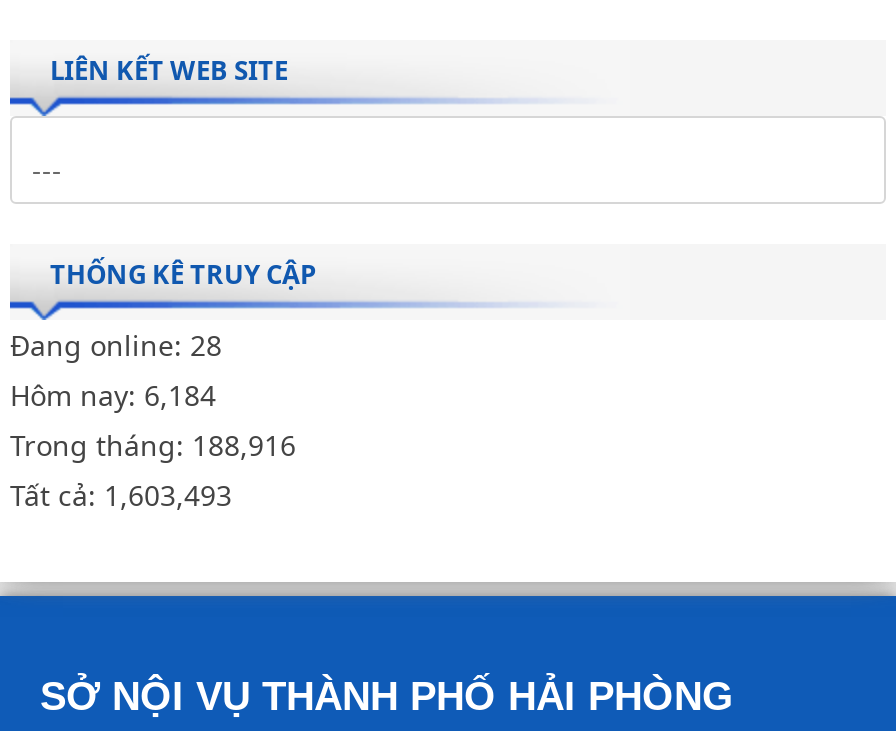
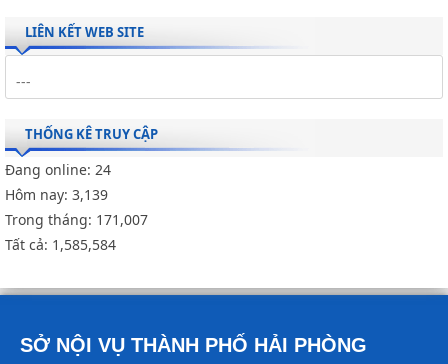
[10,327,222,365] Đang online: 28 -> [5,160,111,179] Đang online: 24
[10,377,216,415] Hôm nay: 6,184 -> [5,185,108,204] Hôm nay: 3,139
[10,427,296,465] Trong tháng: 188,916 -> [5,210,148,229] Trong tháng: 171,007
[10,477,232,515] Tất cả: 1,603,493 -> [5,235,116,254] Tất cả: 1,585,584

